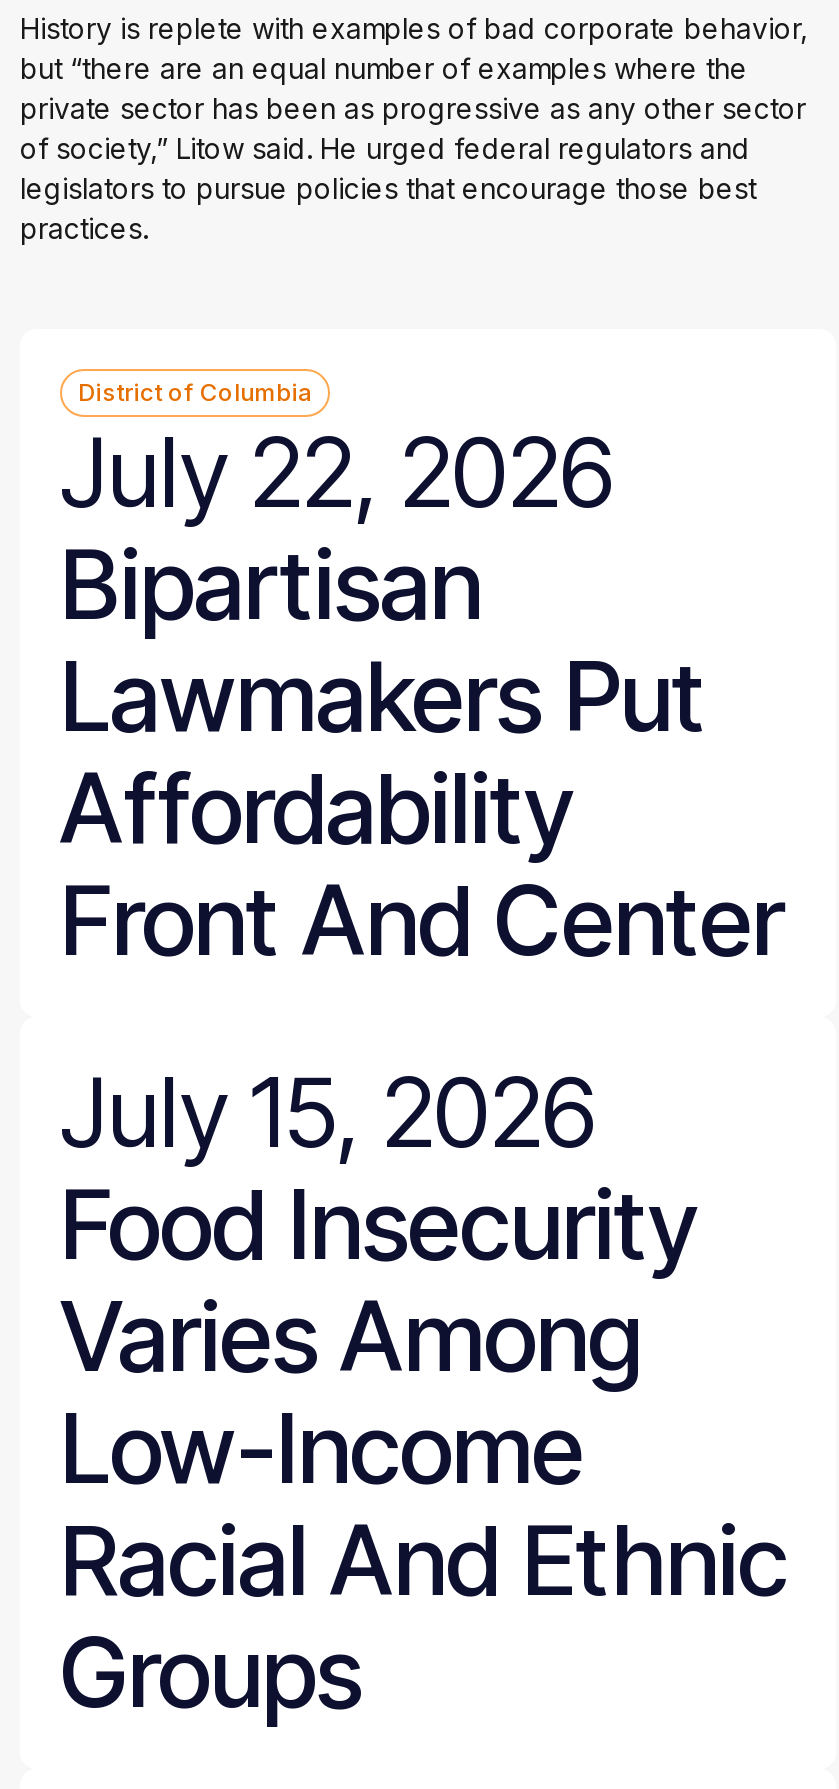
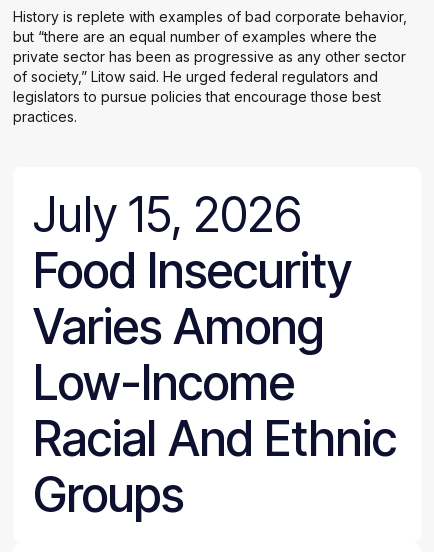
[60,377,784,979] District of Columbia | July 22, 2026 | Bipartisan | Lawmakers Put | Affordability | Front And Center -> none

